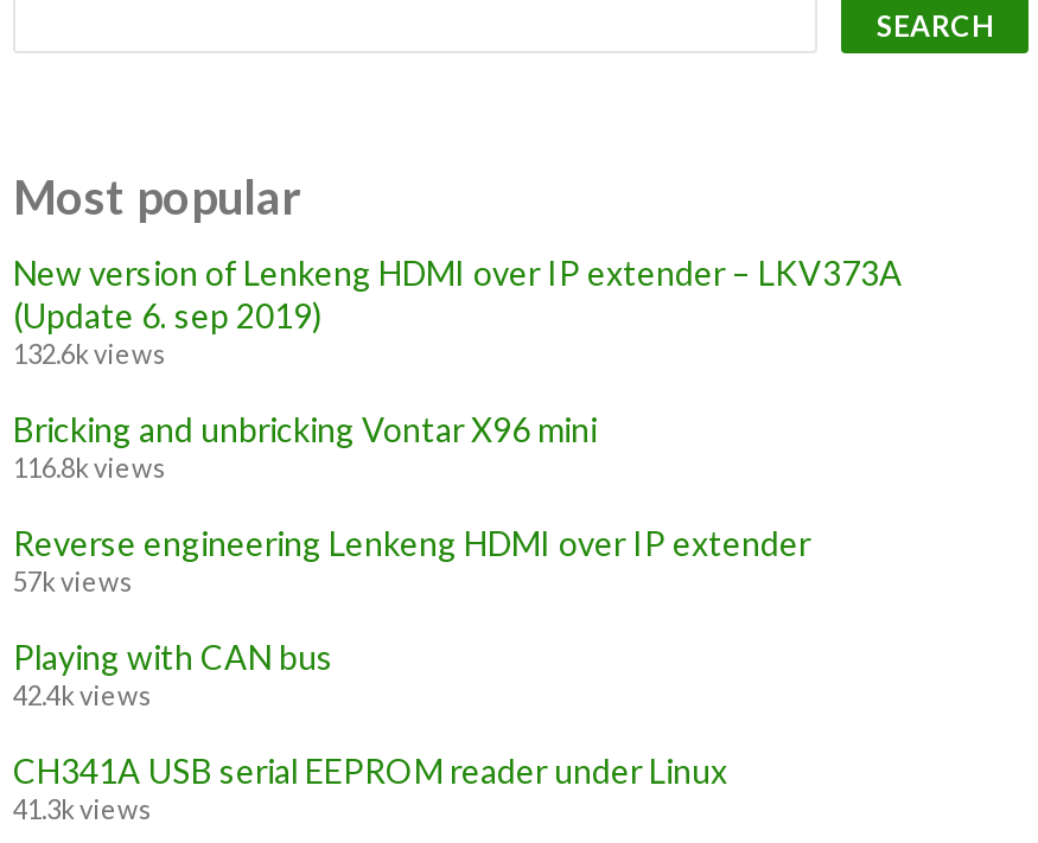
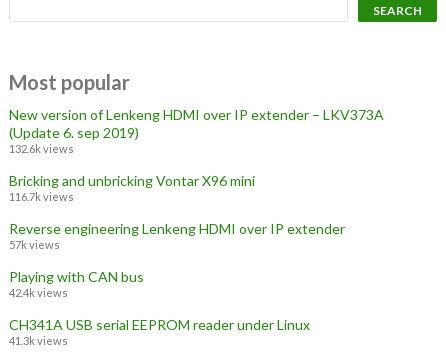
[13,451,167,481] 116.8k views -> [9,190,74,203] 116.7k views

